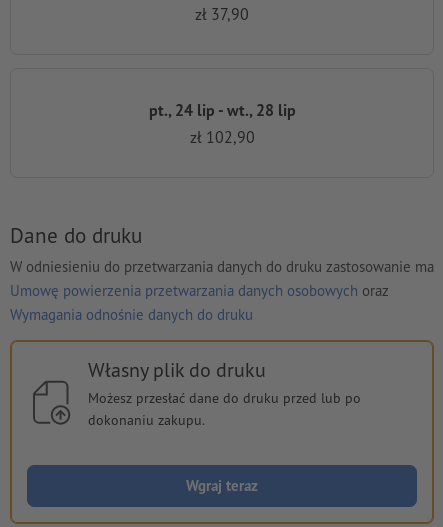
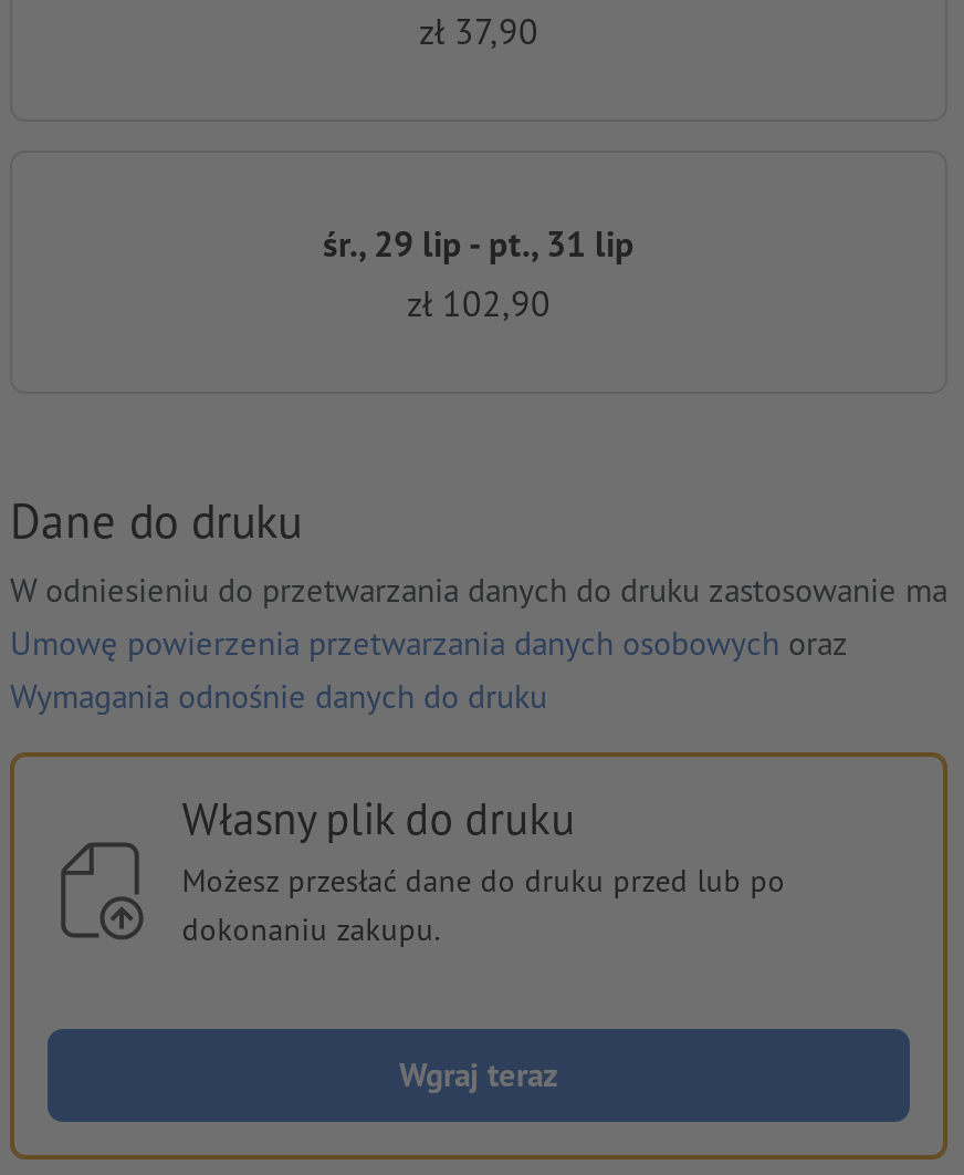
[148,100,295,120] pt., 24 lip - wt., 28 lip -> [323,222,635,266] śr., 29 lip - pt., 31 lip

